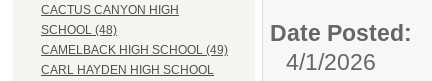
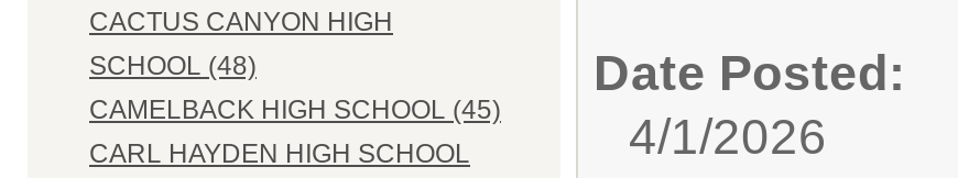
[41,43,228,57] CAMELBACK HIGH SCHOOL (49) -> [89,95,501,126] CAMELBACK HIGH SCHOOL (45)

